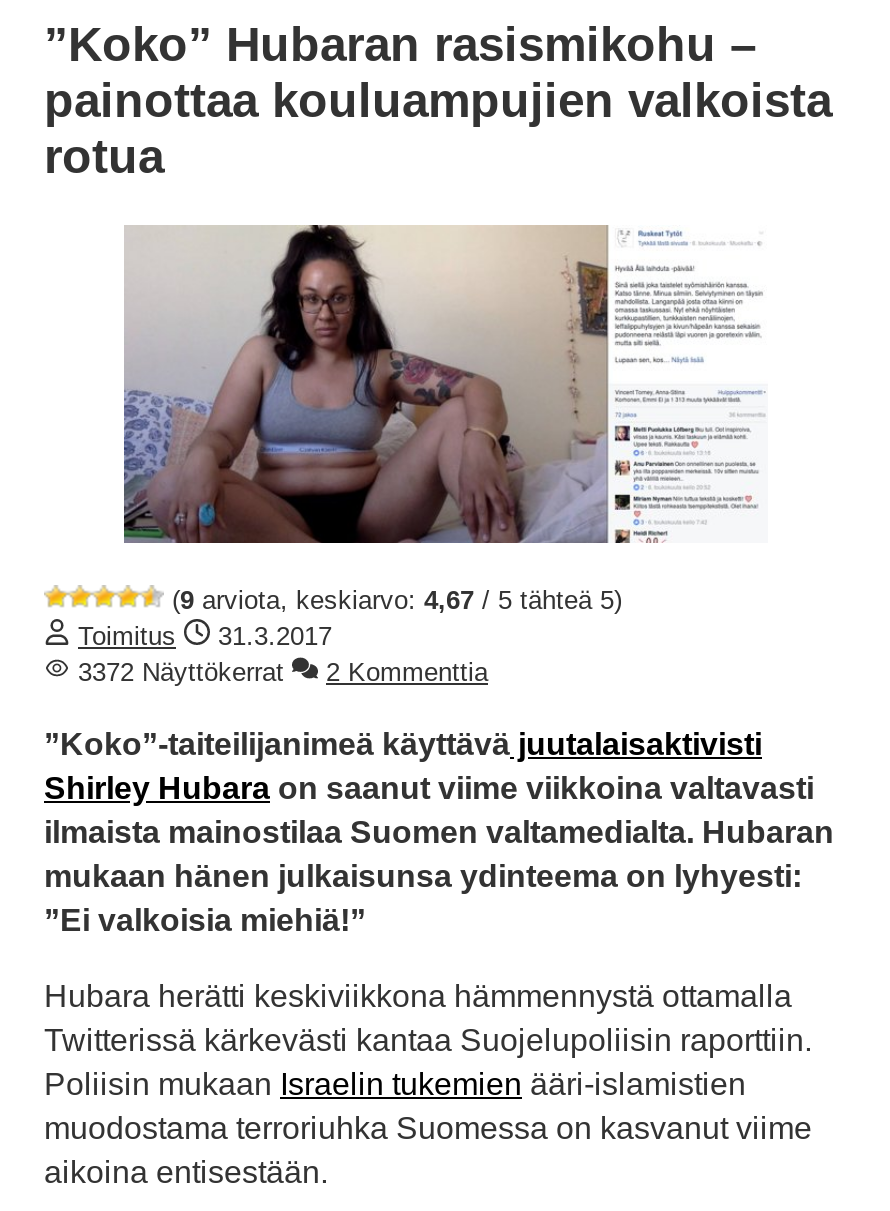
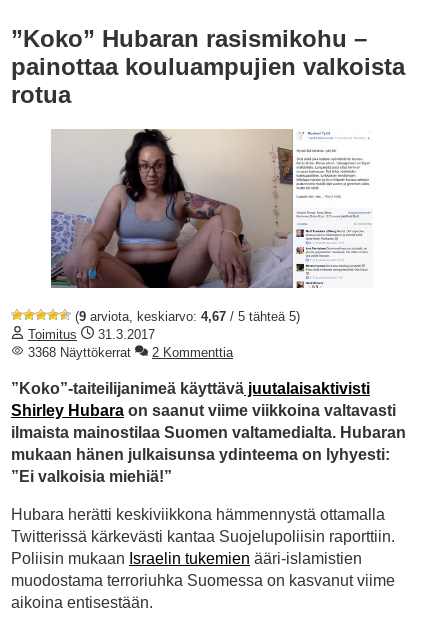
[70,658,284,688] 3372 Näyttökerrat -> [24,345,131,360] 3368 Näyttökerrat

